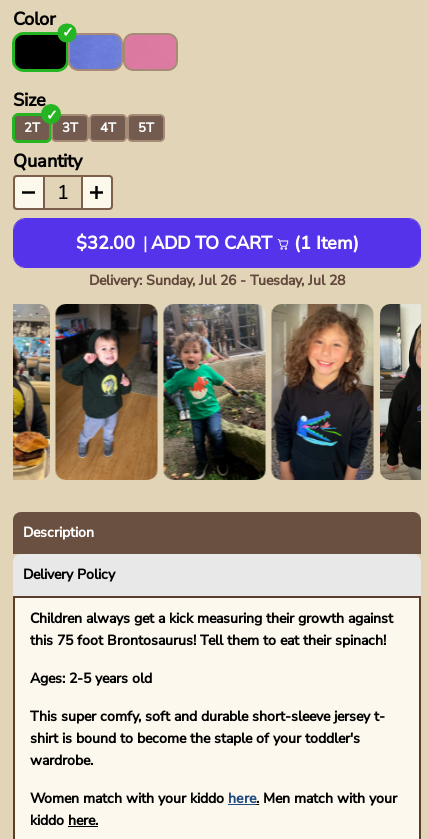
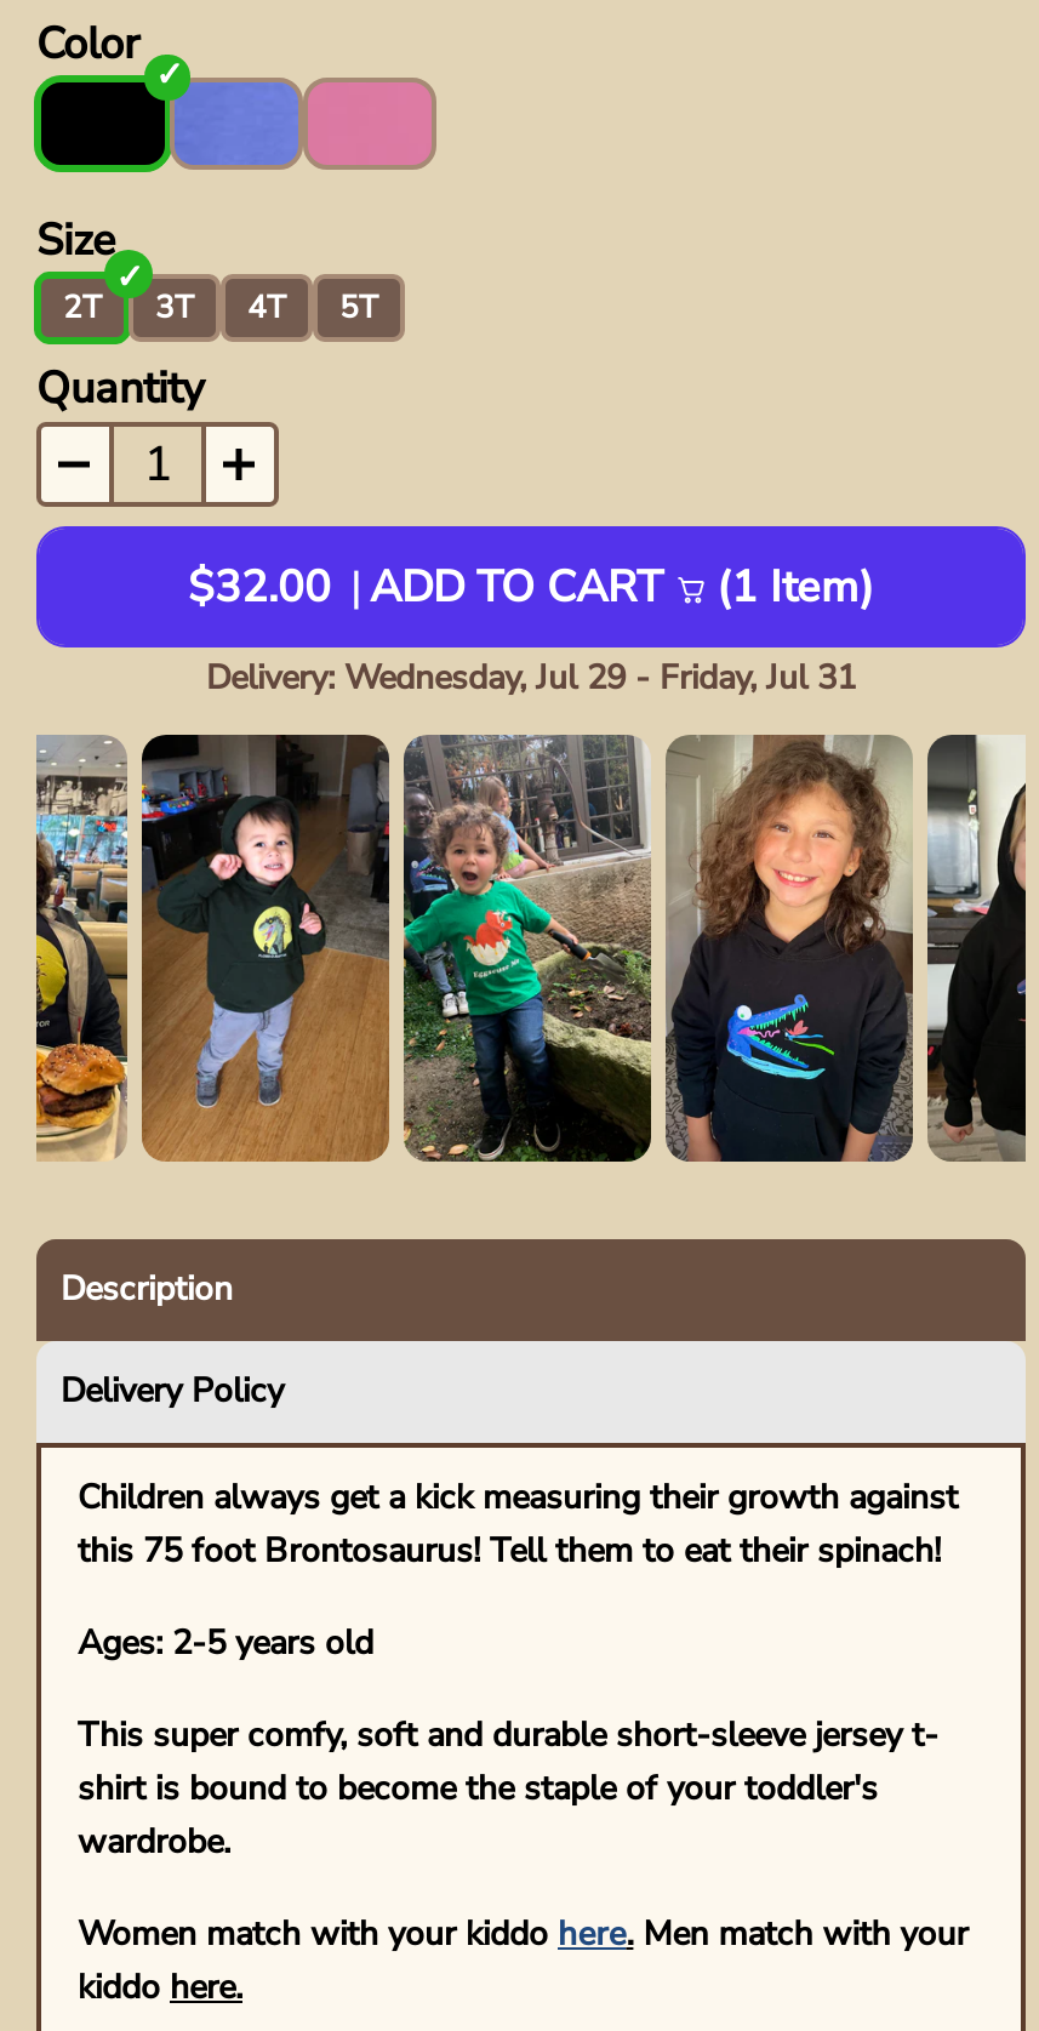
[89,271,345,290] Delivery: Sunday, Jul 26 - Tuesday, Jul 28 -> [206,654,856,700] Delivery: Wednesday, Jul 29 - Friday, Jul 31

